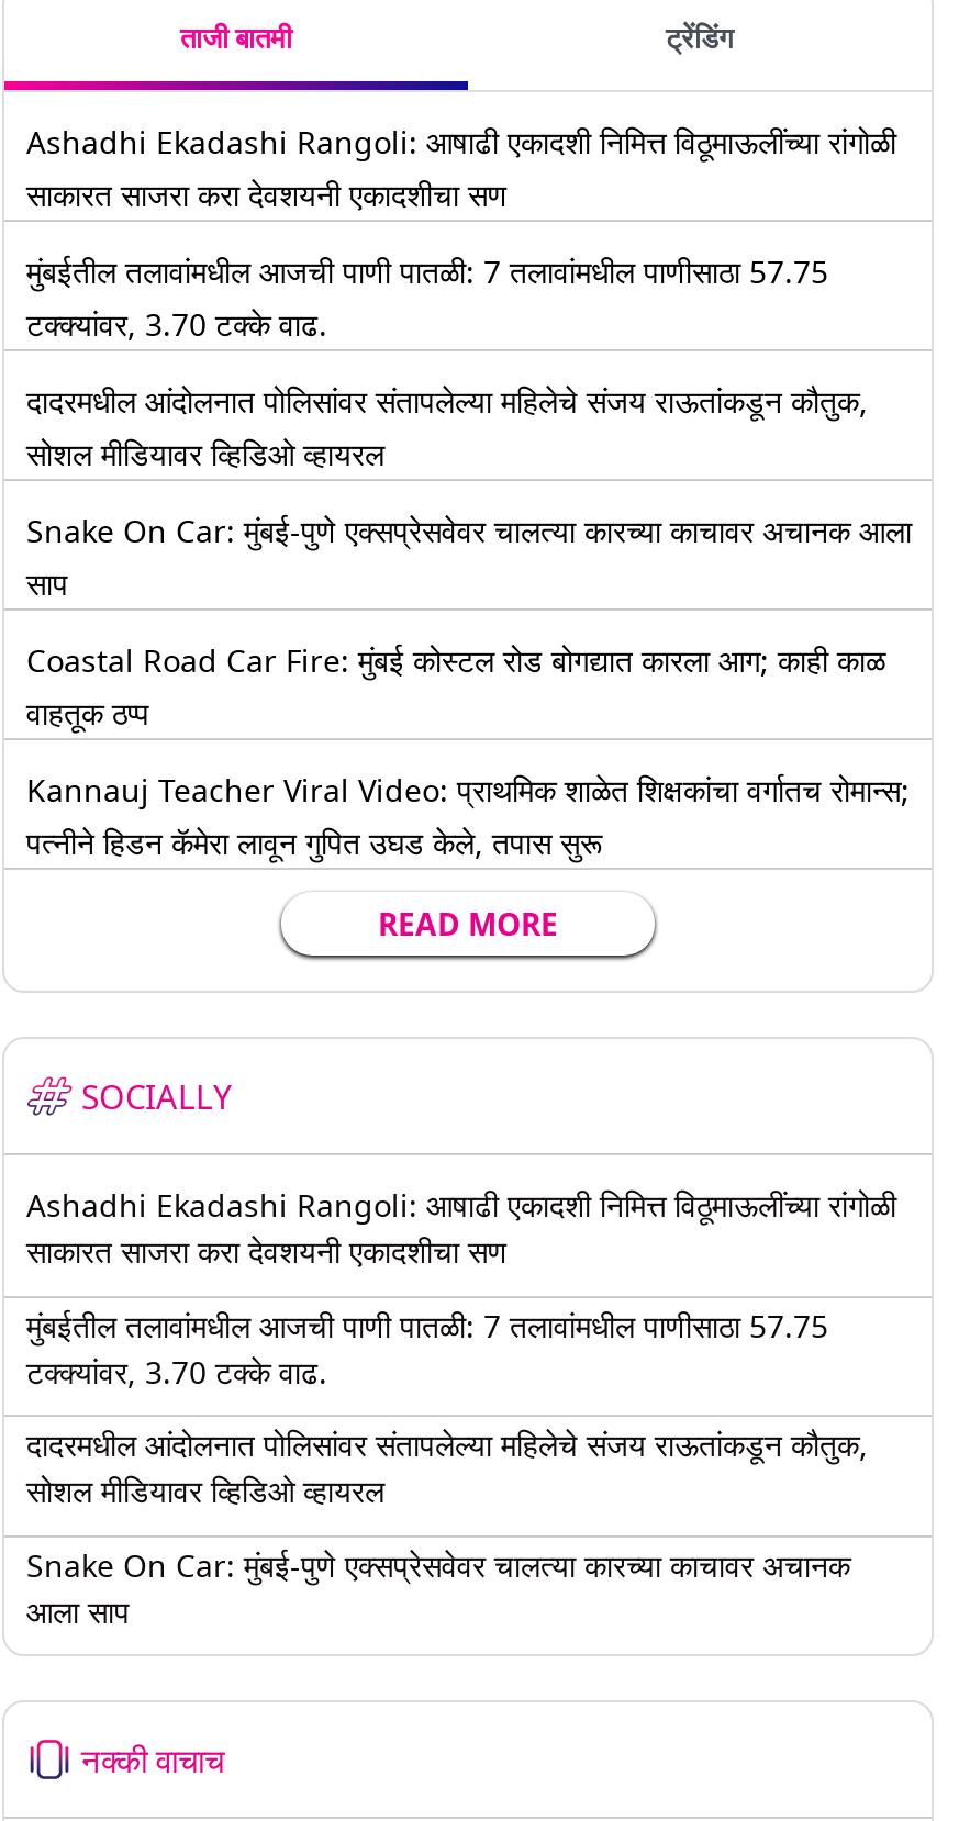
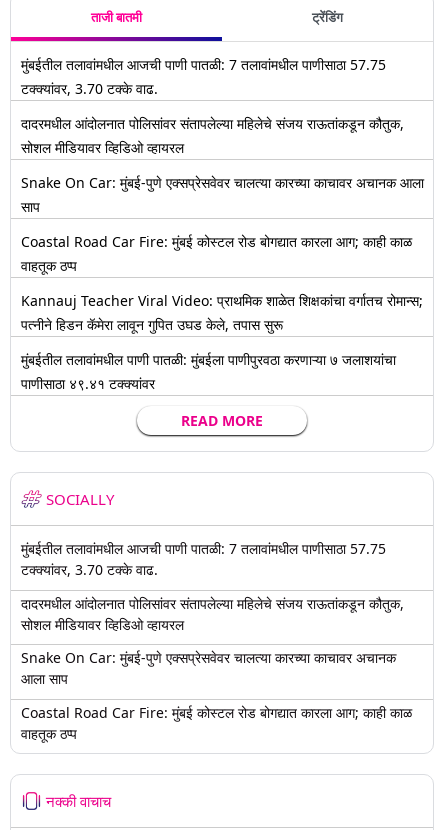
[26,121,896,215] Ashadhi Ekadashi Rangoli: आषाढी एकादशी निमित्त विठूमाऊलींच्या रांगोळी | साकारत साजरा करा देवशयनी एकादशीचा सण -> none
moved [26,250,912,863] -> [21,55,424,334]: मुंबईतील तलावांमधील आजची पाणी पातळी: 7 तलावांमधील पाणीसाठा 57.75 | टक्क्यांवर, 3.70 टक्के वाढ. | दादरमधील आंदोलनात पोलिसांवर संतापलेल्या महिलेचे संजय राऊतांकडून कौतुक, | ... | Kannauj Teacher Viral Video: प्राथमिक शाळेत शिक्षकांचा वर्गातच रोमान्स; | पत्नीने हिडन कॅमेरा लावून गुपित उघड केले, तपास सुरू
none -> [21,350,396,393] मुंबईतील तलावांमधील पाणी पातळी: मुंबईला पाणीपुरवठा करणाऱ्या ७ जलाशयांचा | पाणीसाठा ४९.४१ टक्क्यांवर
[26,1184,896,1272] Ashadhi Ekadashi Rangoli: आषाढी एकादशी निमित्त विठूमाऊलींच्या रांगोळी | साकारत साजरा करा देवशयनी एकादशीचा सण -> none
moved [26,1304,868,1631] -> [21,539,404,688]: मुंबईतील तलावांमधील आजची पाणी पातळी: 7 तलावांमधील पाणीसाठा 57.75 | टक्क्यांवर, 3.70 टक्के वाढ. | दादरमधील आंदोलनात पोलिसांवर संतापलेल्या महिलेचे संजय राऊतांकडून कौतुक, | सोशल मीडियावर व्हिडिओ व्हायरल | Snake On Car: मुंबई-पुणे एक्सप्रेसवेवर चालत्या कारच्या काचावर अचानक | आला साप
none -> [21,702,412,742] Coastal Road Car Fire: मुंबई कोस्टल रोड बोगद्यात कारला आग; काही काळ | वाहतूक ठप्प

